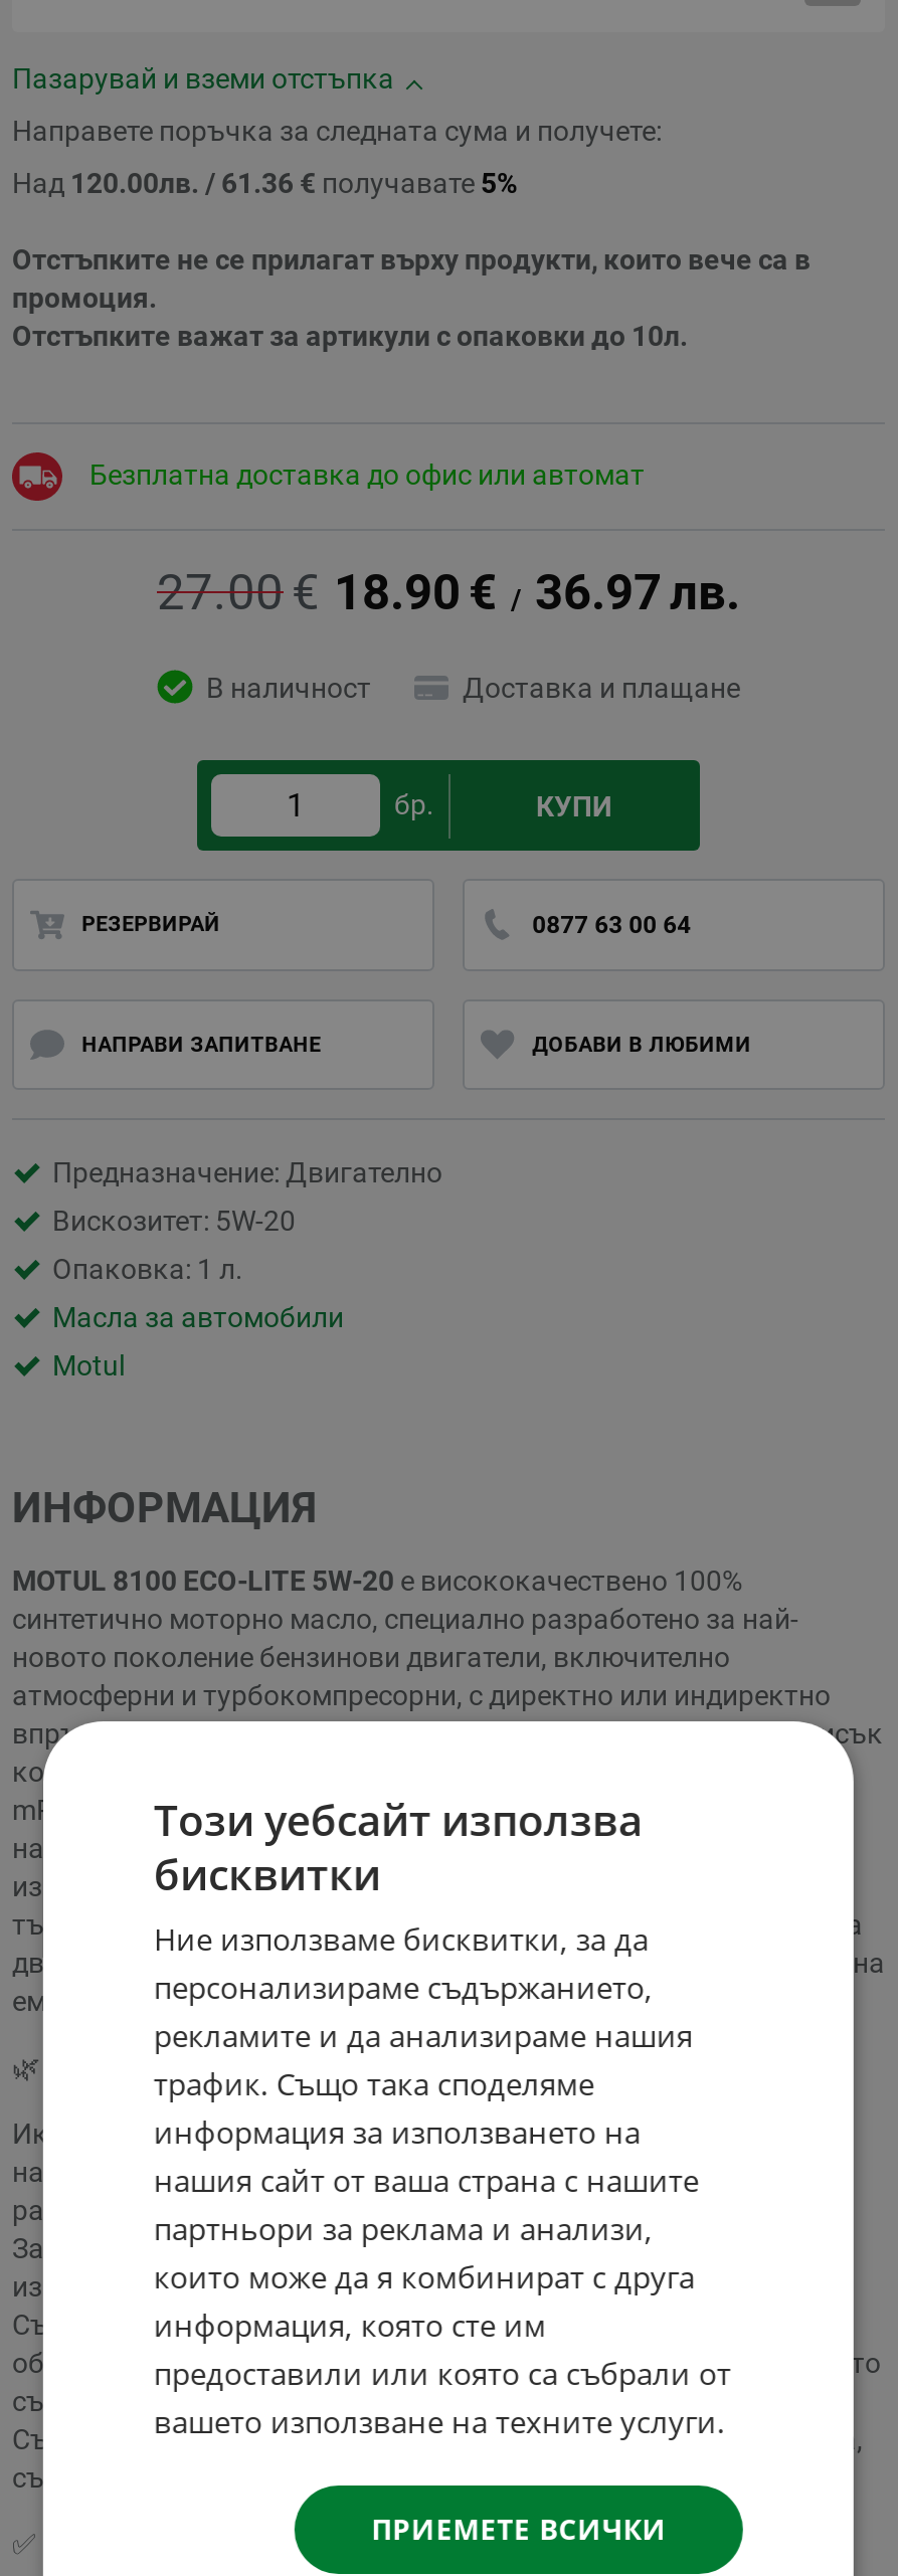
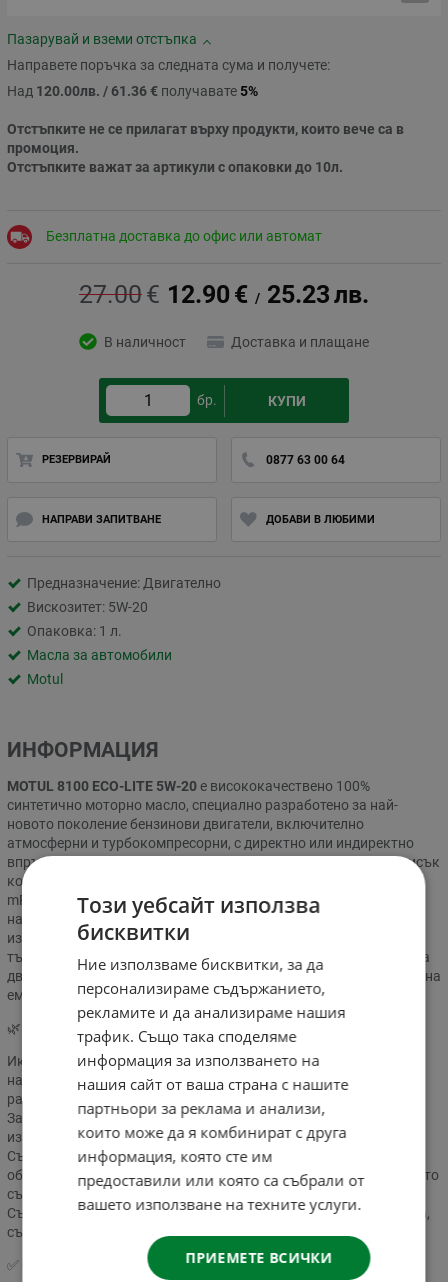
[157,563,740,622] 27.00 € 18.90 € / 36.97 лв. -> [79,280,369,309] 27.00 € 12.90 € / 25.23 лв.

